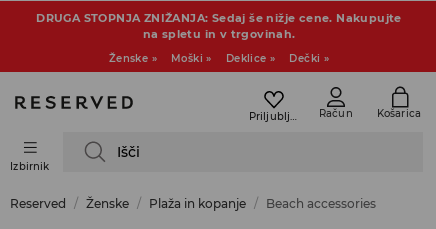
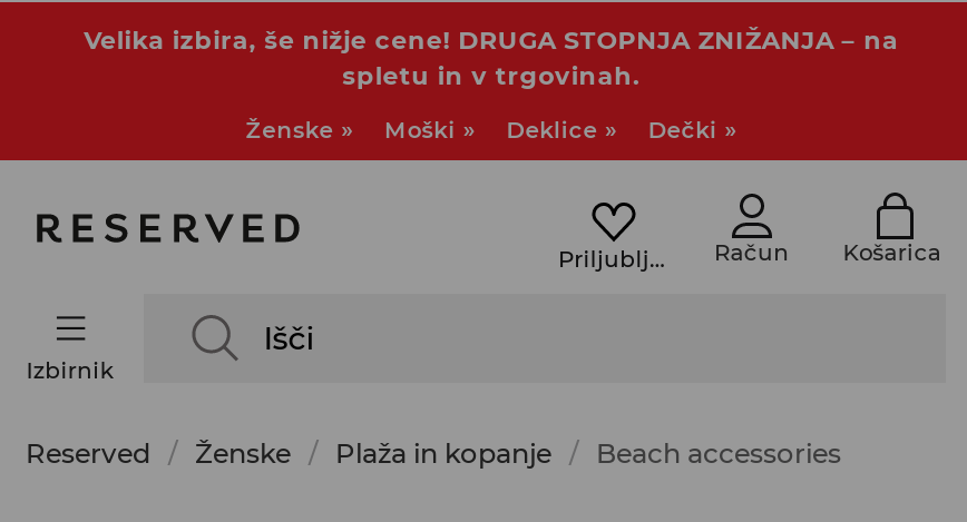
[36,11,402,41] DRUGA STOPNJA ZNIŽANJA: Sedaj še nižje cene. Nakupujte | na spletu in v trgovinah. -> [84,24,899,91] Velika izbira, še nižje cene! DRUGA STOPNJA ZNIŽANJA – na | spletu in v trgovinah.

